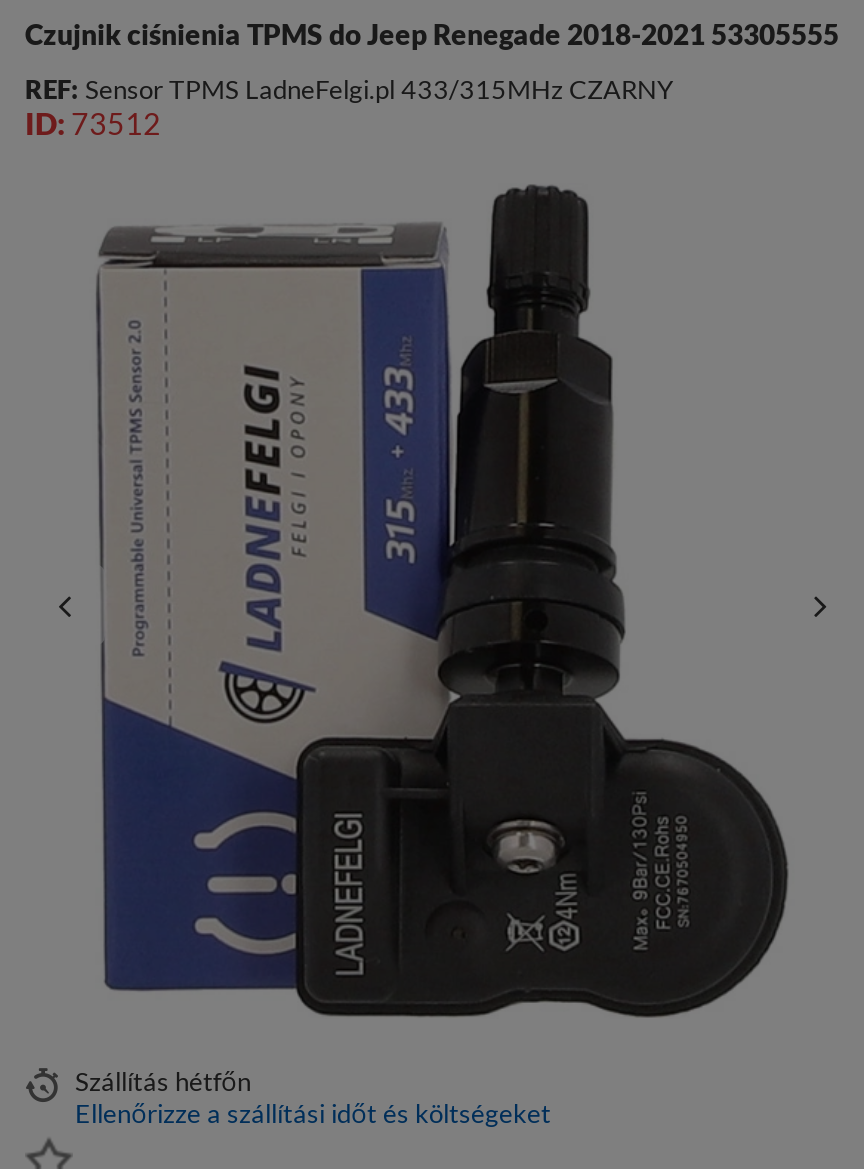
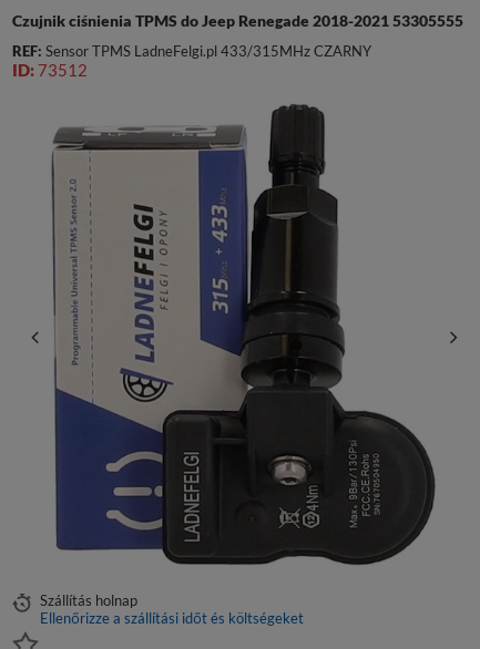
[75,1065,251,1097] Szállítás hétfőn -> [40,591,137,609] Szállítás holnap

